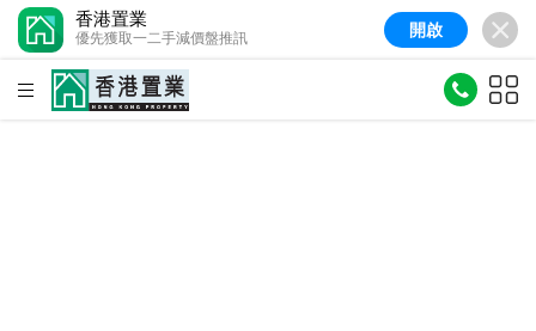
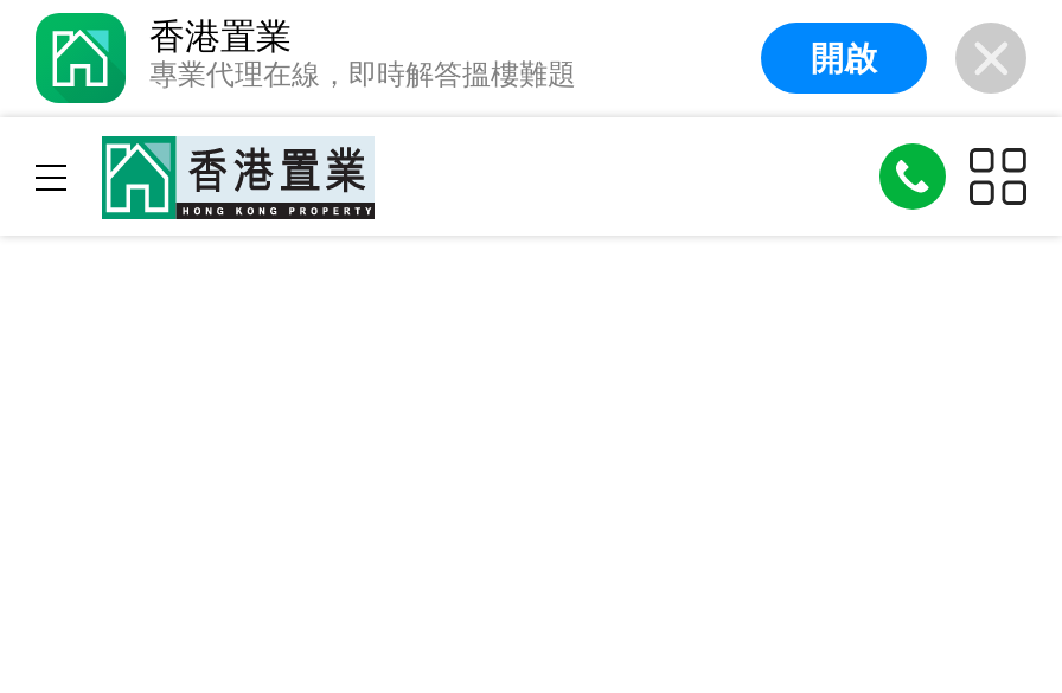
[75,30,248,47] 優先獲取一二手減價盤推訊 -> [149,58,576,91] 專業代理在線，即時解答搵樓難題

